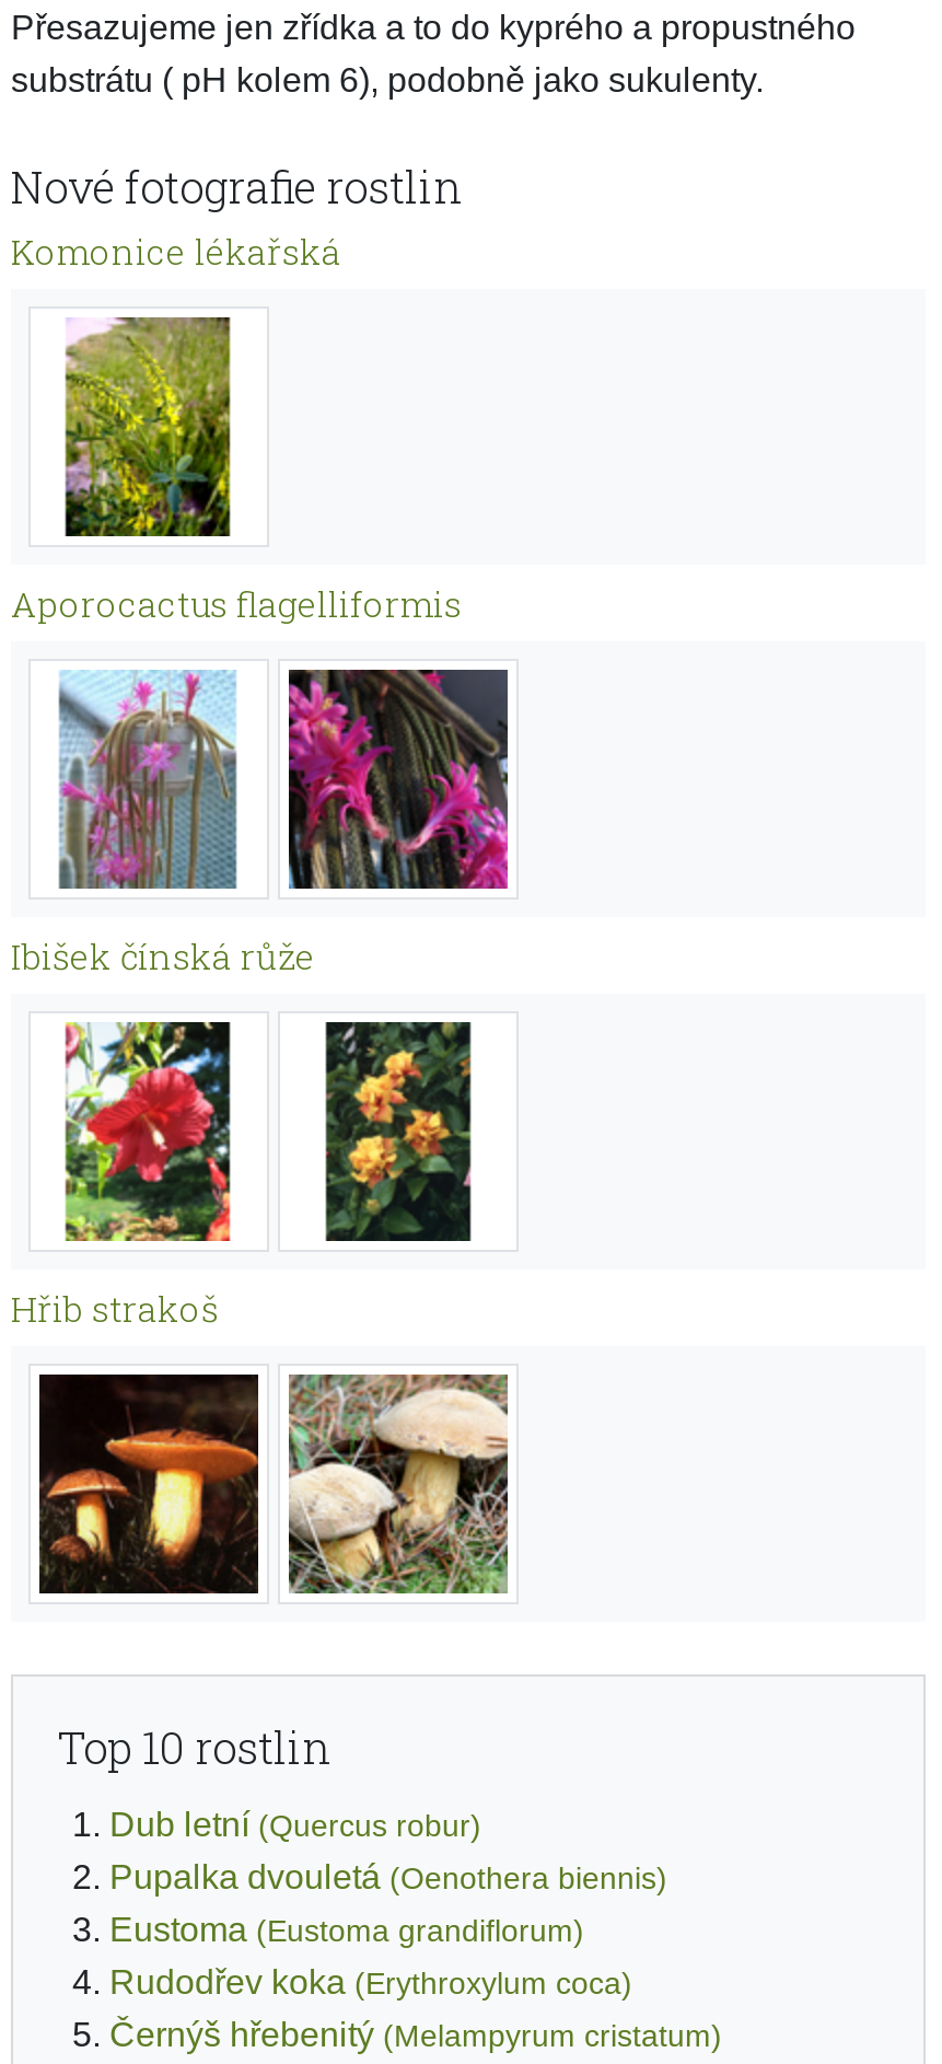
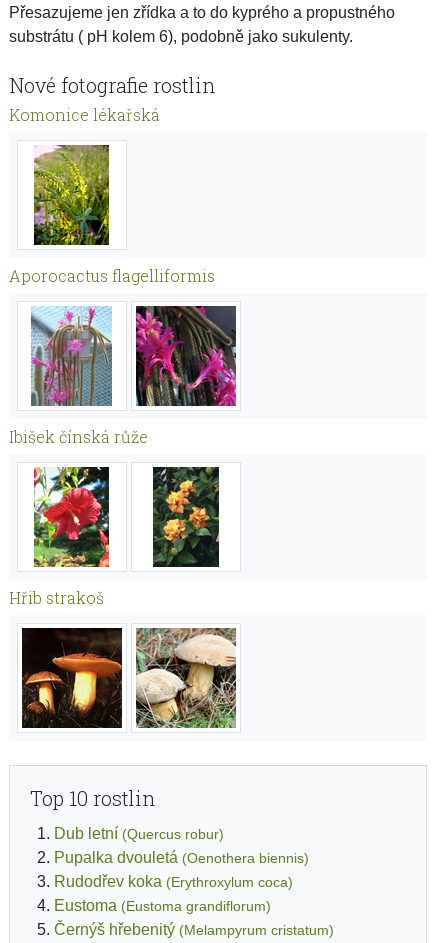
moved [109,1910,584,1947] -> [54,897,271,914]: Eustoma (Eustoma grandiflorum)
moved [109,1962,632,2000] -> [54,873,293,890]: Rudodřev koka (Erythroxylum coca)

